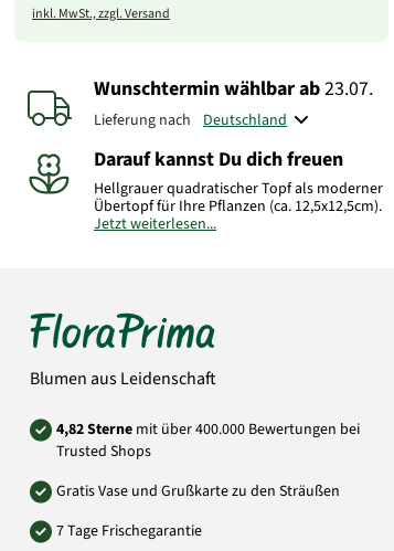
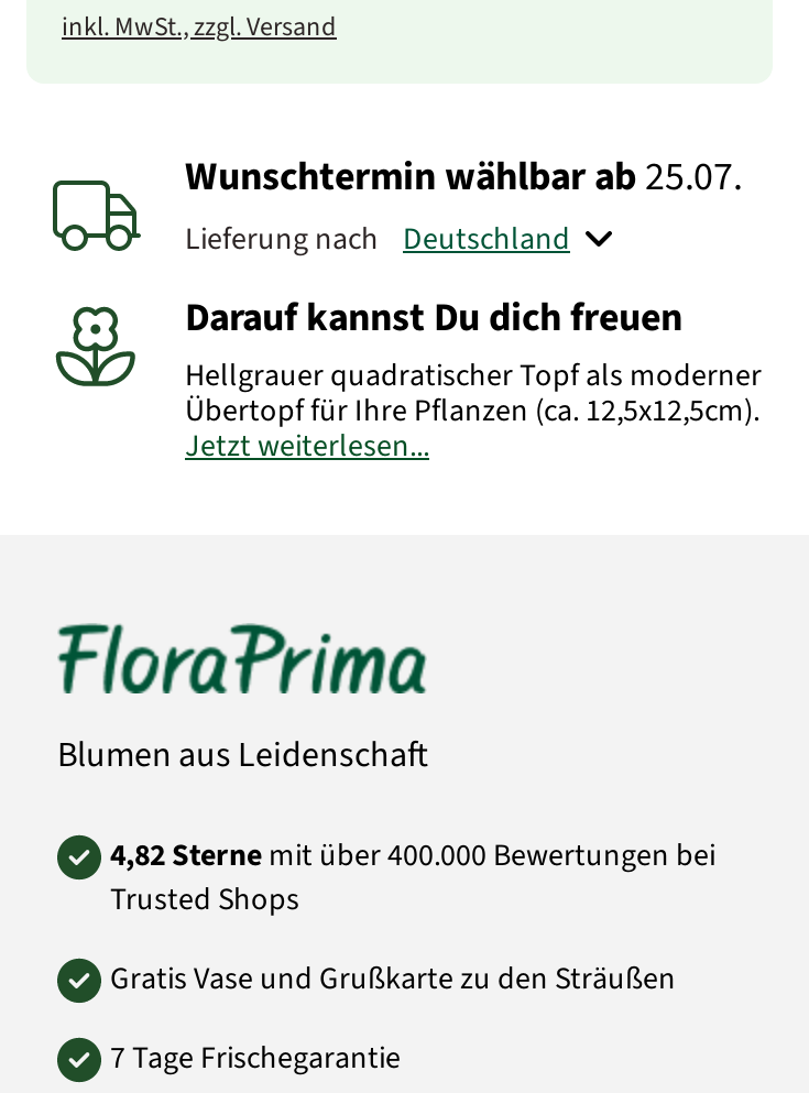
[94,75,373,102] Wunschtermin wählbar ab 23.07. -> [185,150,742,203] Wunschtermin wählbar ab 25.07.

